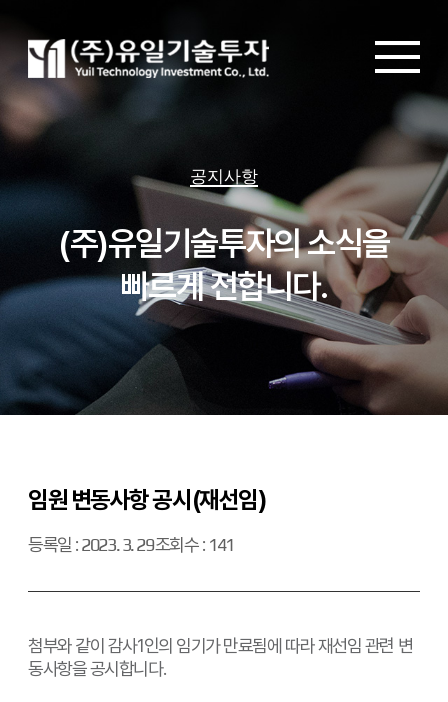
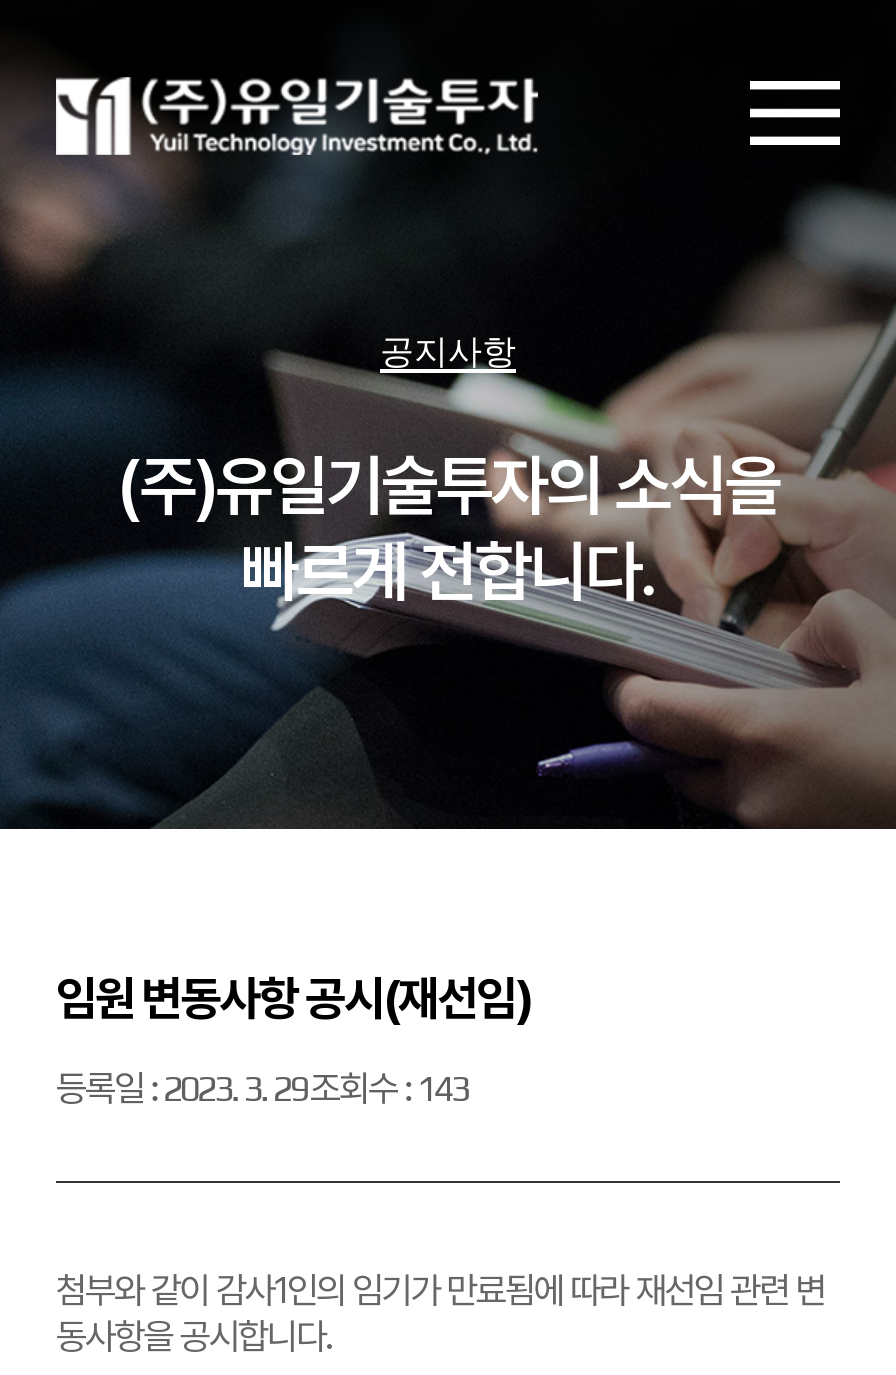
[28,533,234,554] 등록일 :2023. 3. 29 조회수 : 141 -> [56,1066,468,1108] 등록일 :2023. 3. 29 조회수 : 143

